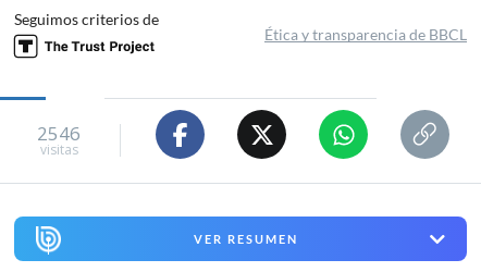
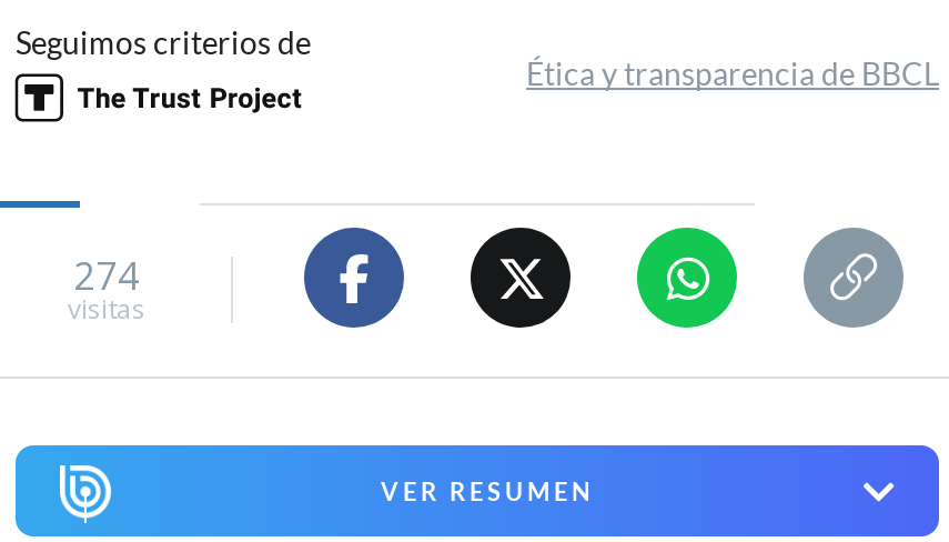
[37,121,81,146] 2546 -> [73,249,140,301] 274

